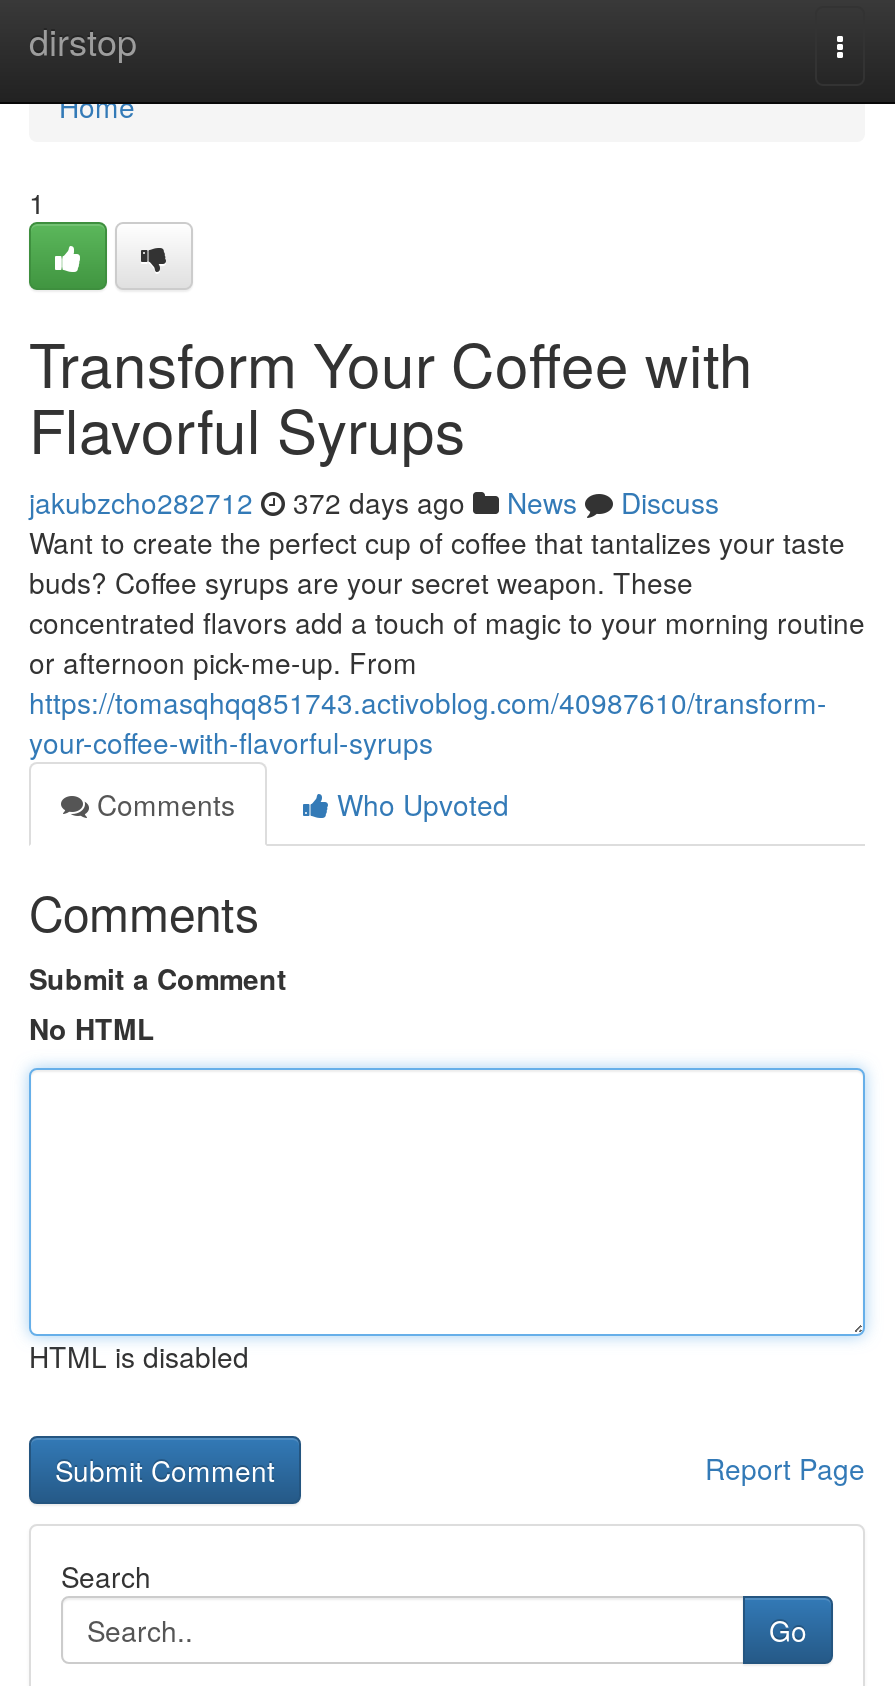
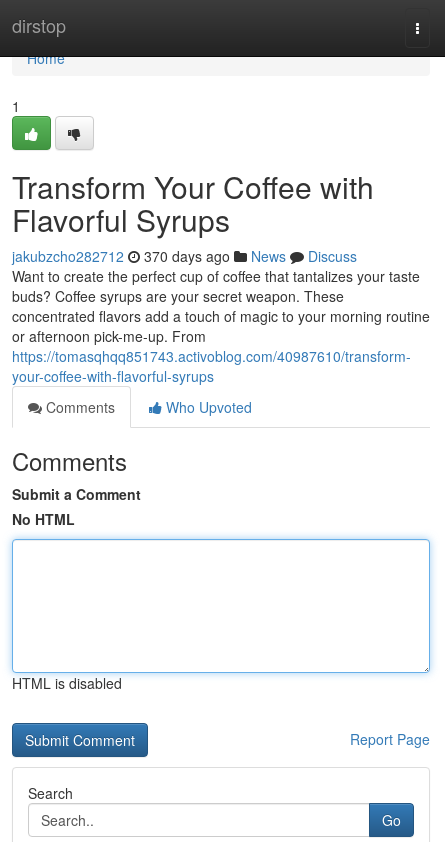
[29,482,719,522] jakubzcho282712 372 days ago News Discuss -> [12,246,357,266] jakubzcho282712 370 days ago News Discuss

